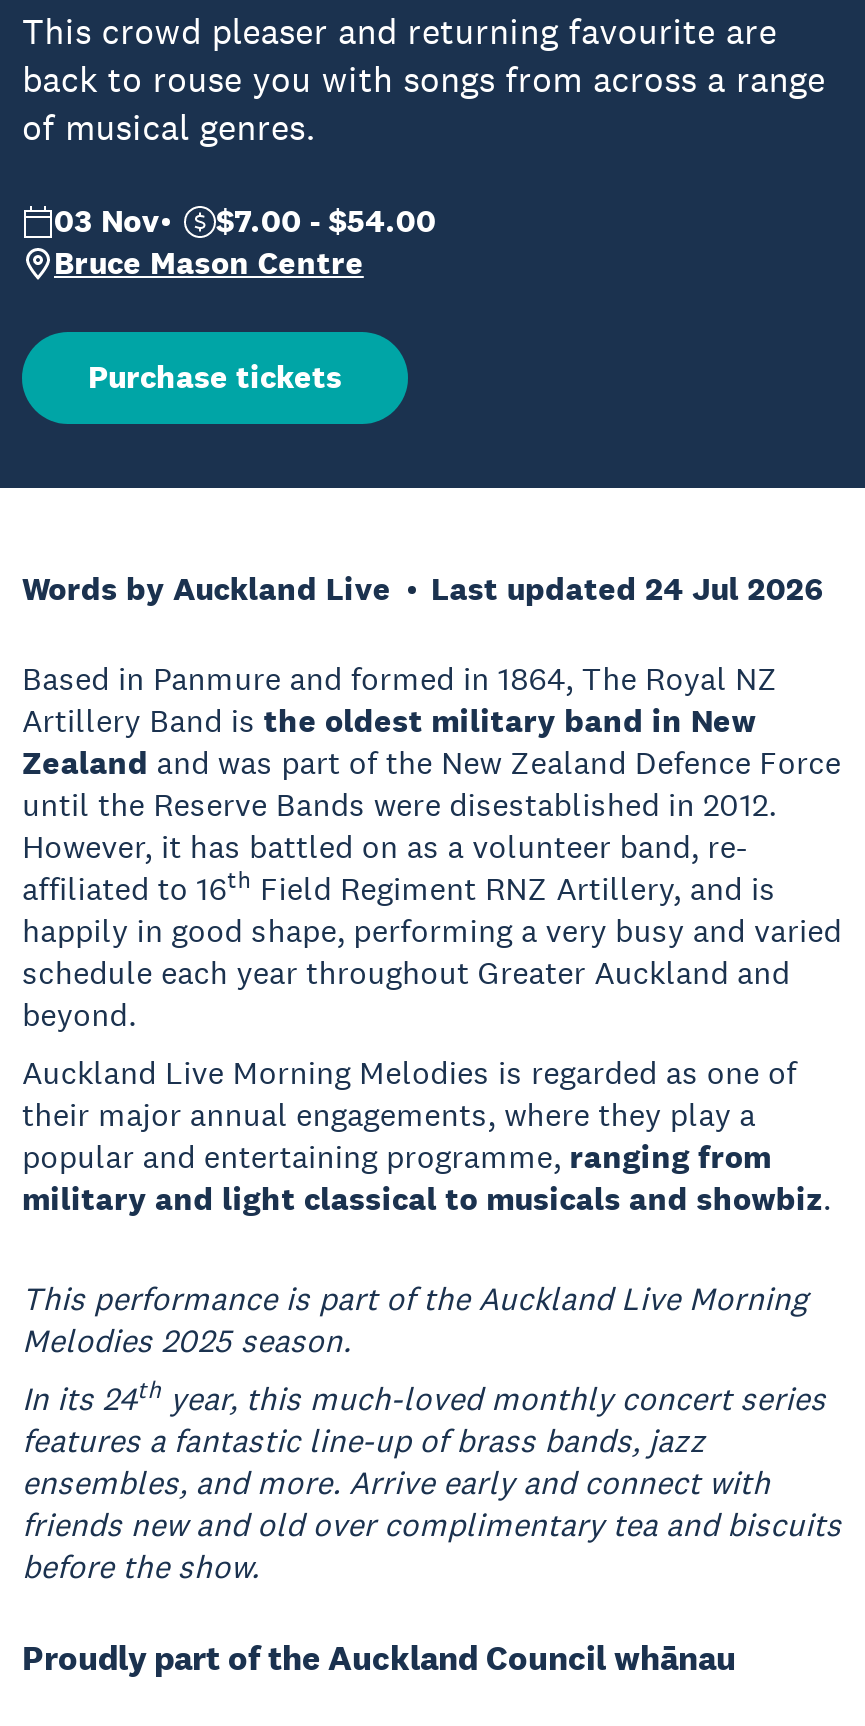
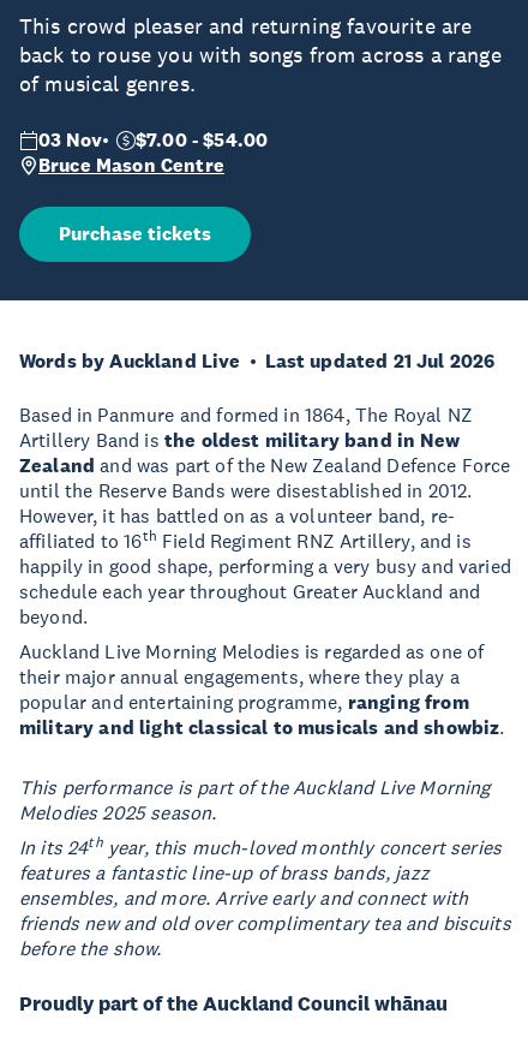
[431,568,823,610] Last updated 24 Jul 2026 -> [265,348,495,374] Last updated 21 Jul 2026

